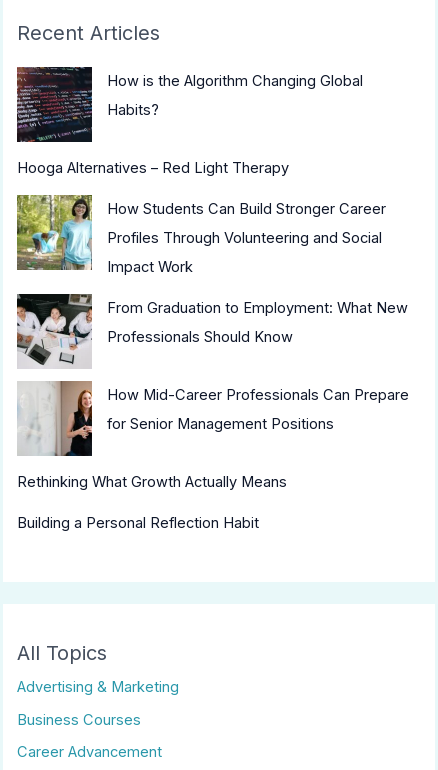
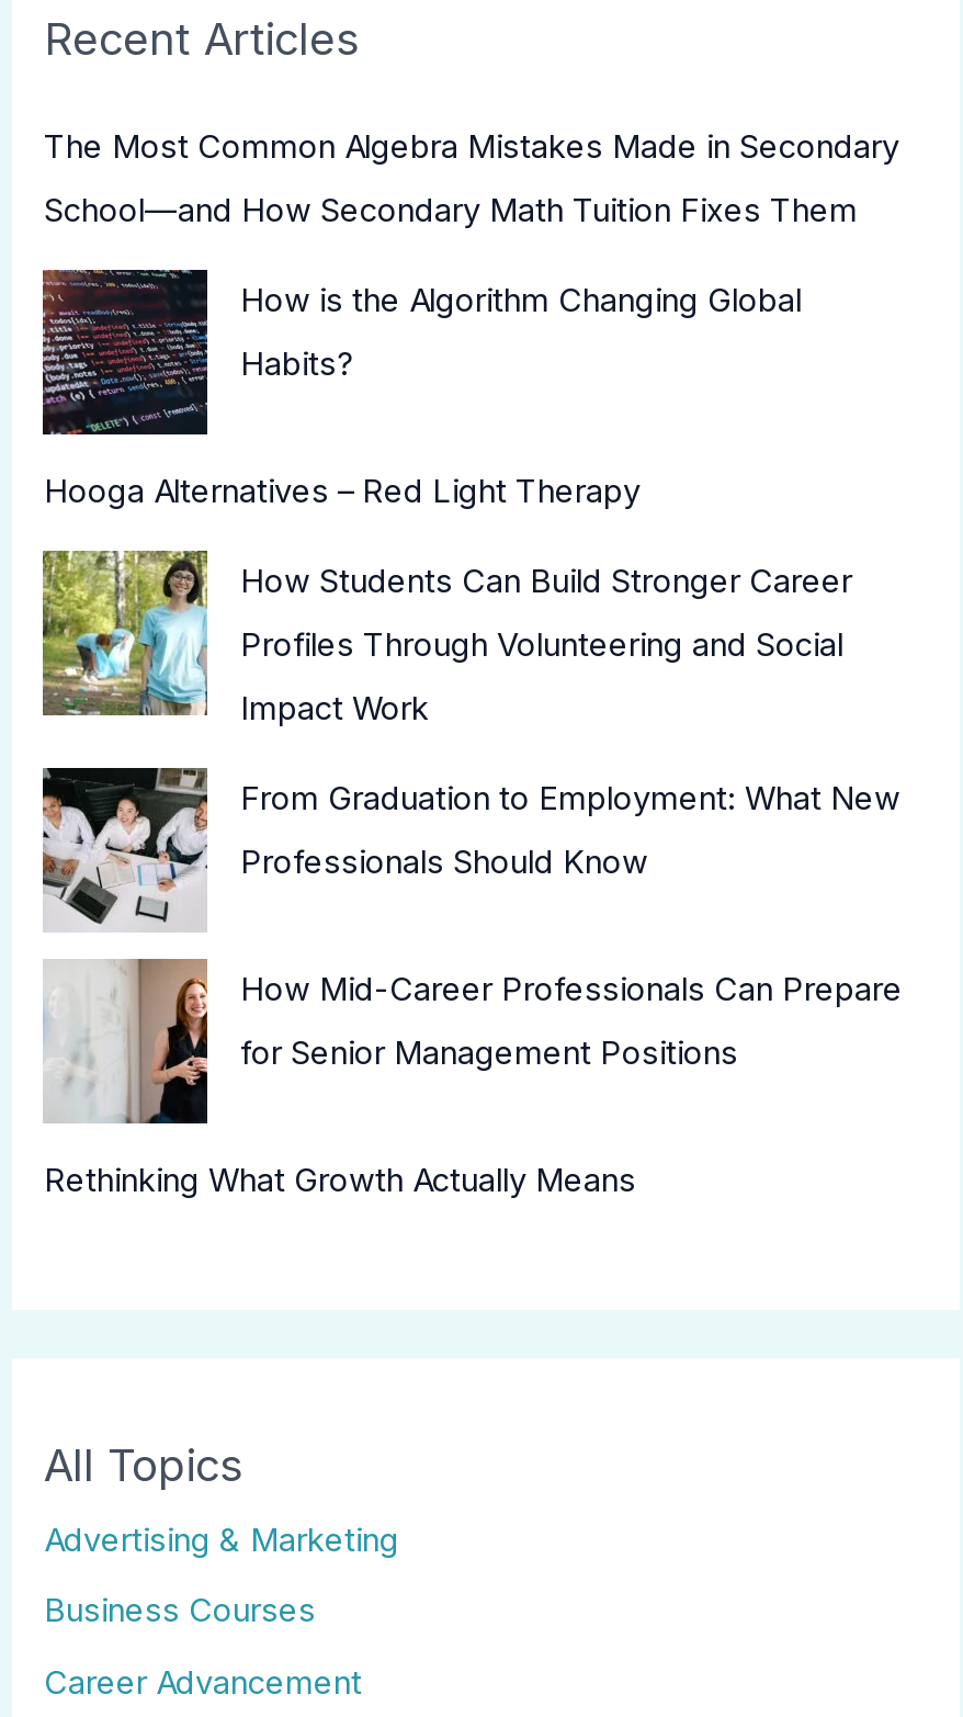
none -> [44,128,899,231] The Most Common Algebra Mistakes Made in Secondary | School—and How Secondary Math Tuition Fixes Them
moved [15,65,409,491] -> [38,266,903,1201]: [image] | How is the Algorithm Changing Global | Habits? | ... | for Senior Management Positions | Rethinking What Growth Actually Means
[17,514,259,532] Building a Personal Reflection Habit -> none

